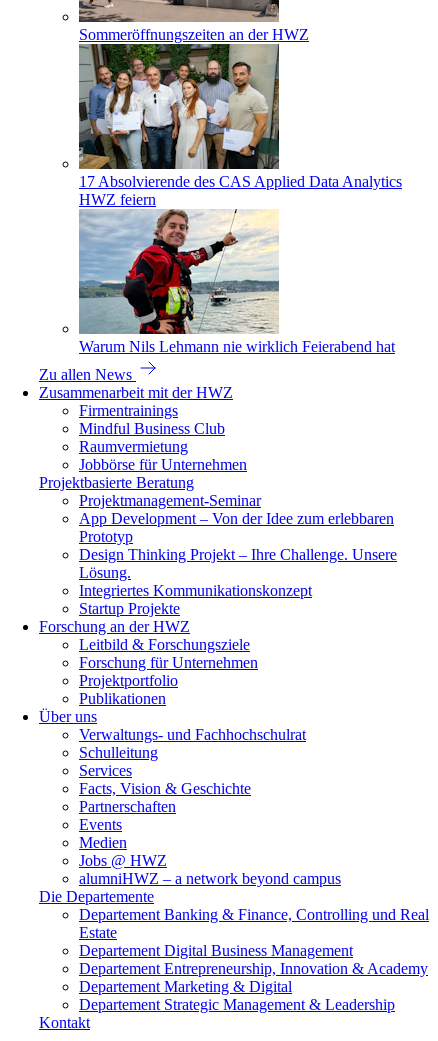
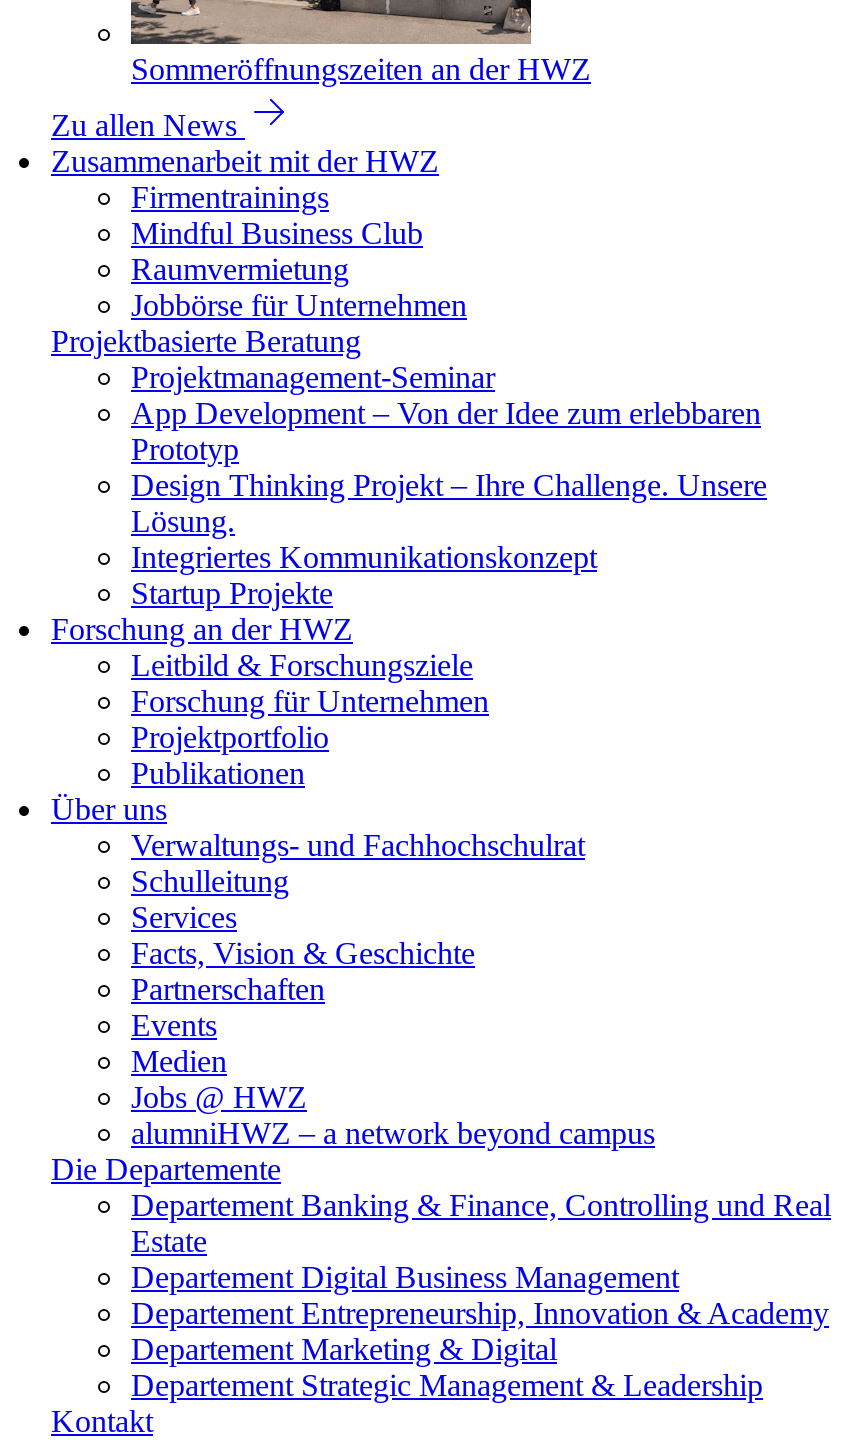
[78,45,402,208] [image] | 17 Absolvierende des CAS Applied Data Analytics | HWZ feiern -> none
[79,197,395,355] [image] | Warum Nils Lehmann nie wirklich Feierabend hat -> none

